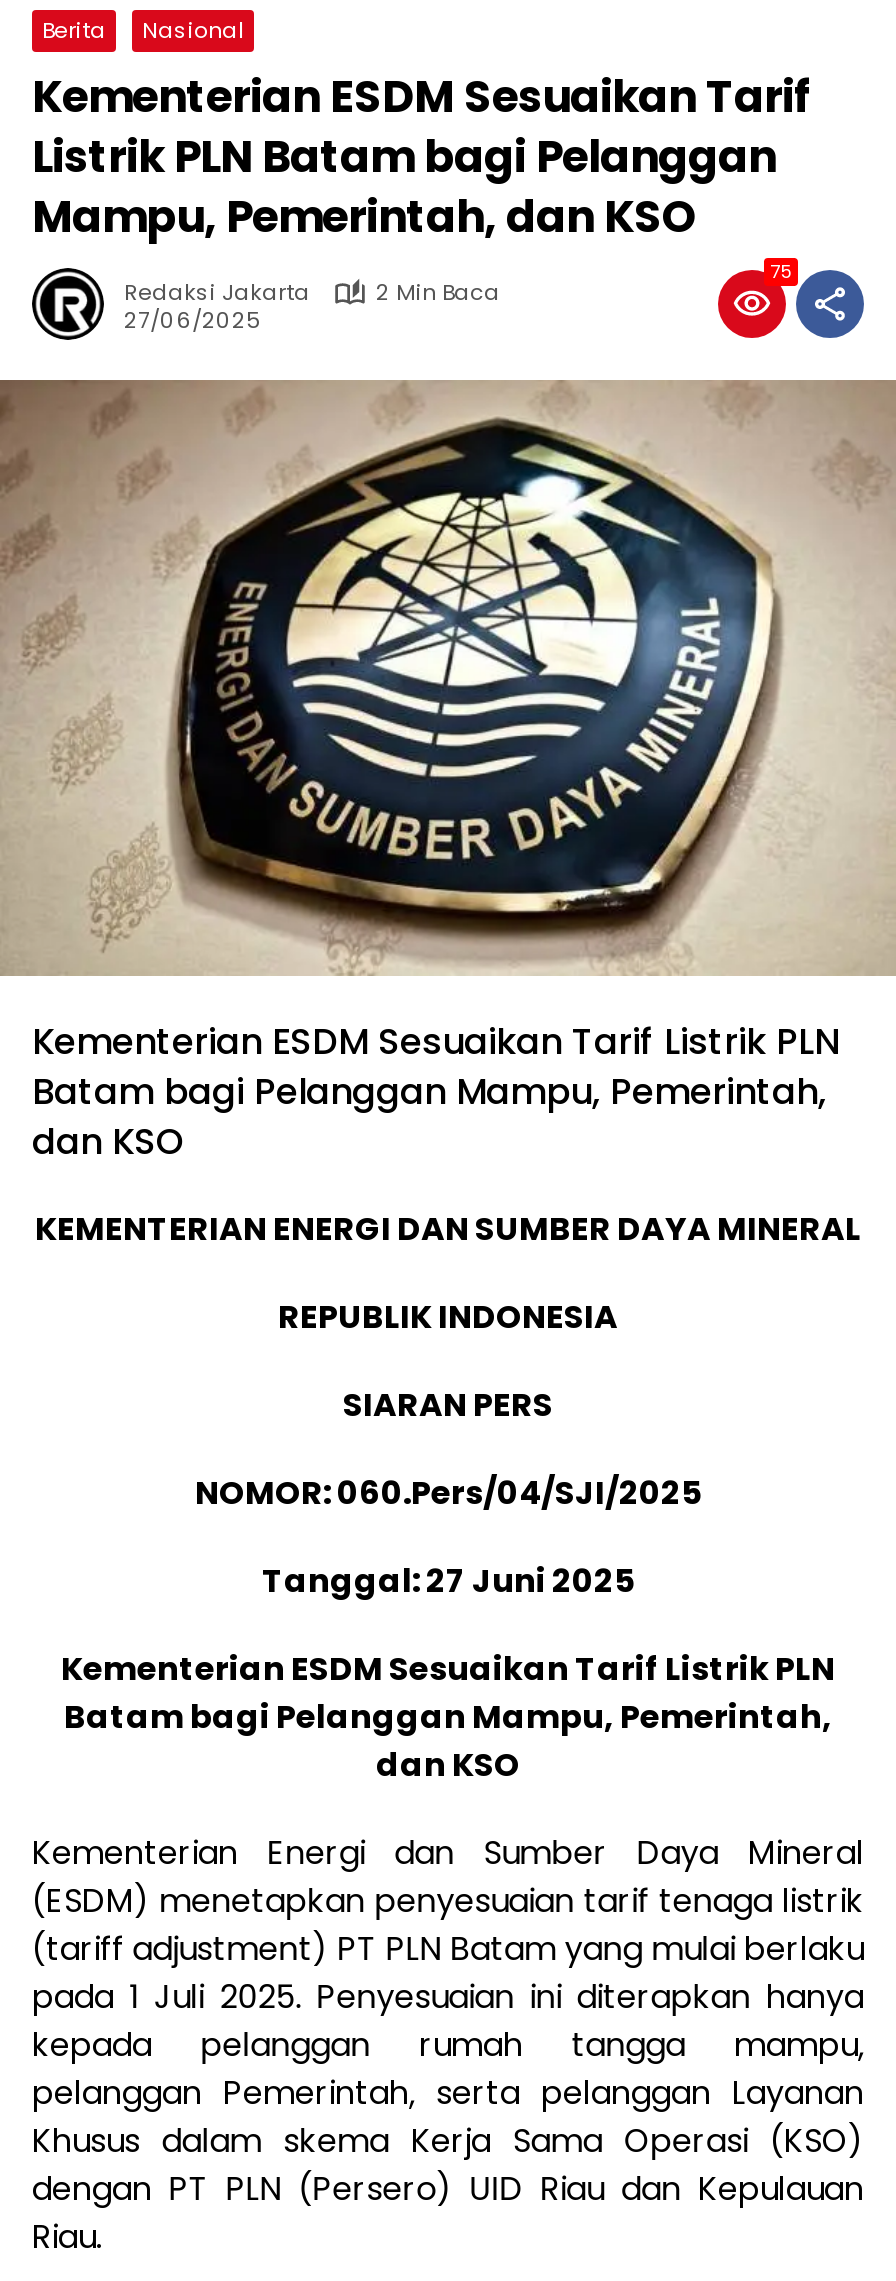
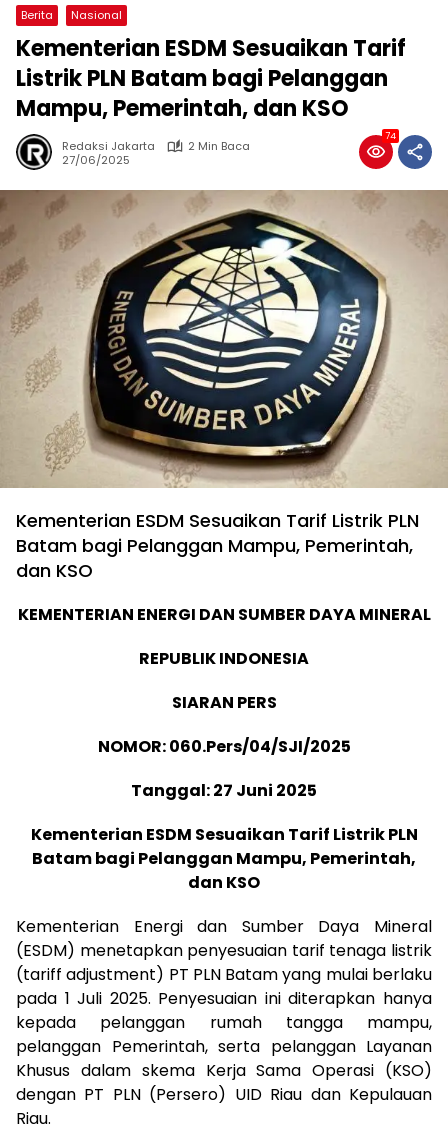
[770,260,792,284] 75 -> [385,130,396,142] 74

